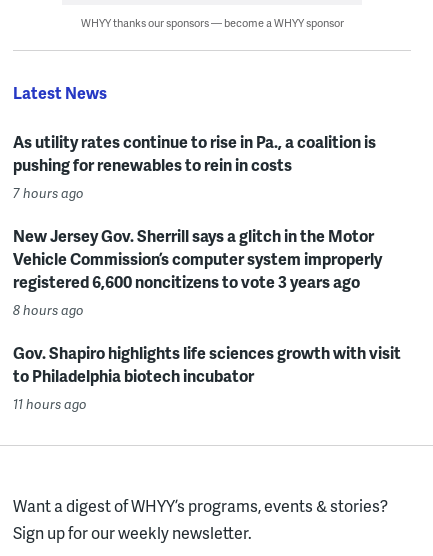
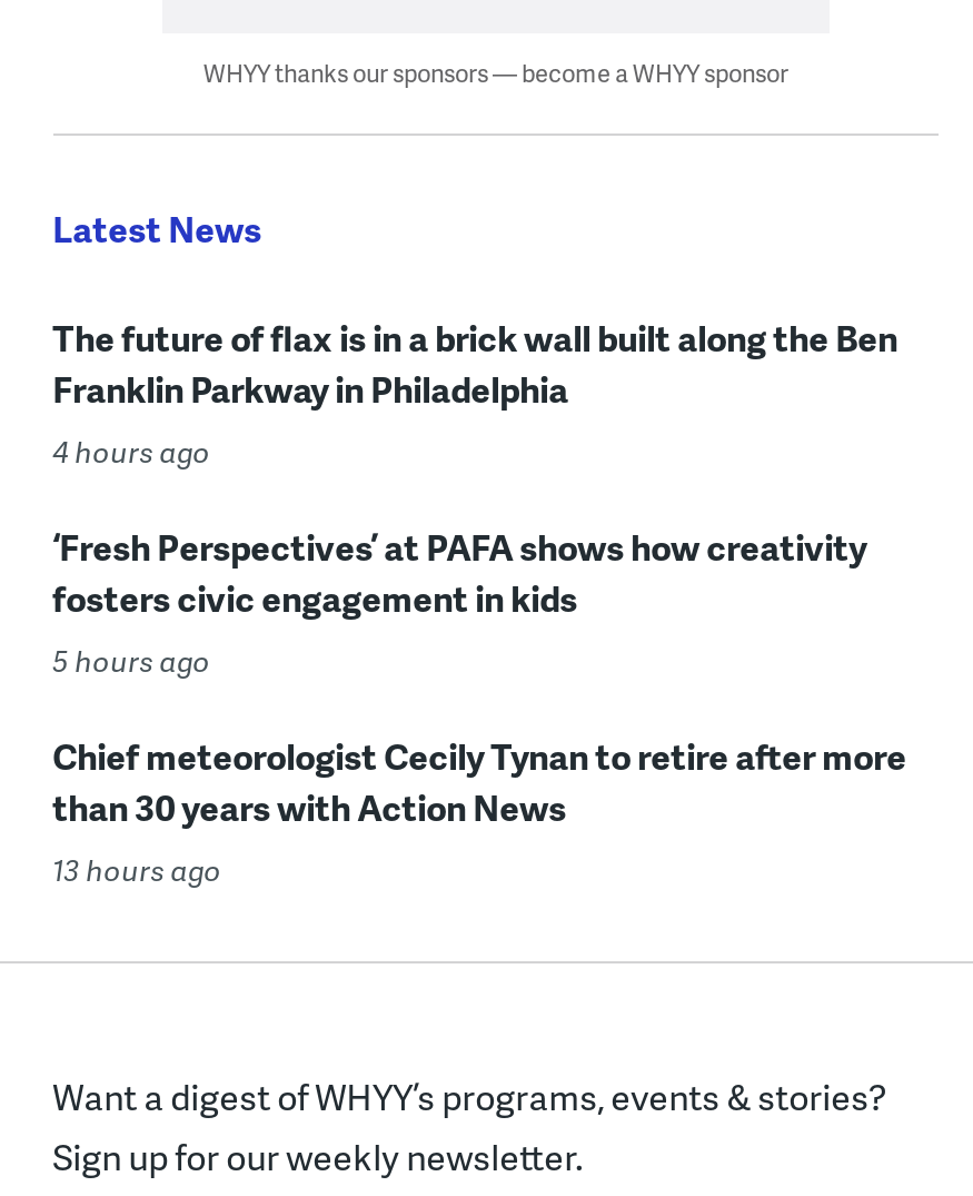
[13,130,376,202] As utility rates continue to rise in Pa., a coalition is | pushing for renewables to rein in costs | 7 hours ago -> [52,311,898,471] The future of flax is in a brick wall built along the Ben | Franklin Parkway in Philadelphia | 4 hours ago
[13,224,382,319] New Jersey Gov. Sherrill says a glitch in the Motor | Vehicle Commission’s computer system improperly | registered 6,600 noncitizens to vote 3 years ago | 8 hours ago -> [52,520,866,680] ‘Fresh Perspectives’ at PAFA shows how creativity | fosters civic engagement in kids | 5 hours ago
[13,341,401,413] Gov. Shapiro highlights life sciences growth with visit | to Philadelphia biotech incubator | 11 hours ago -> [52,729,907,890] Chief meteorologist Cecily Tynan to retire after more | than 30 years with Action News | 13 hours ago

